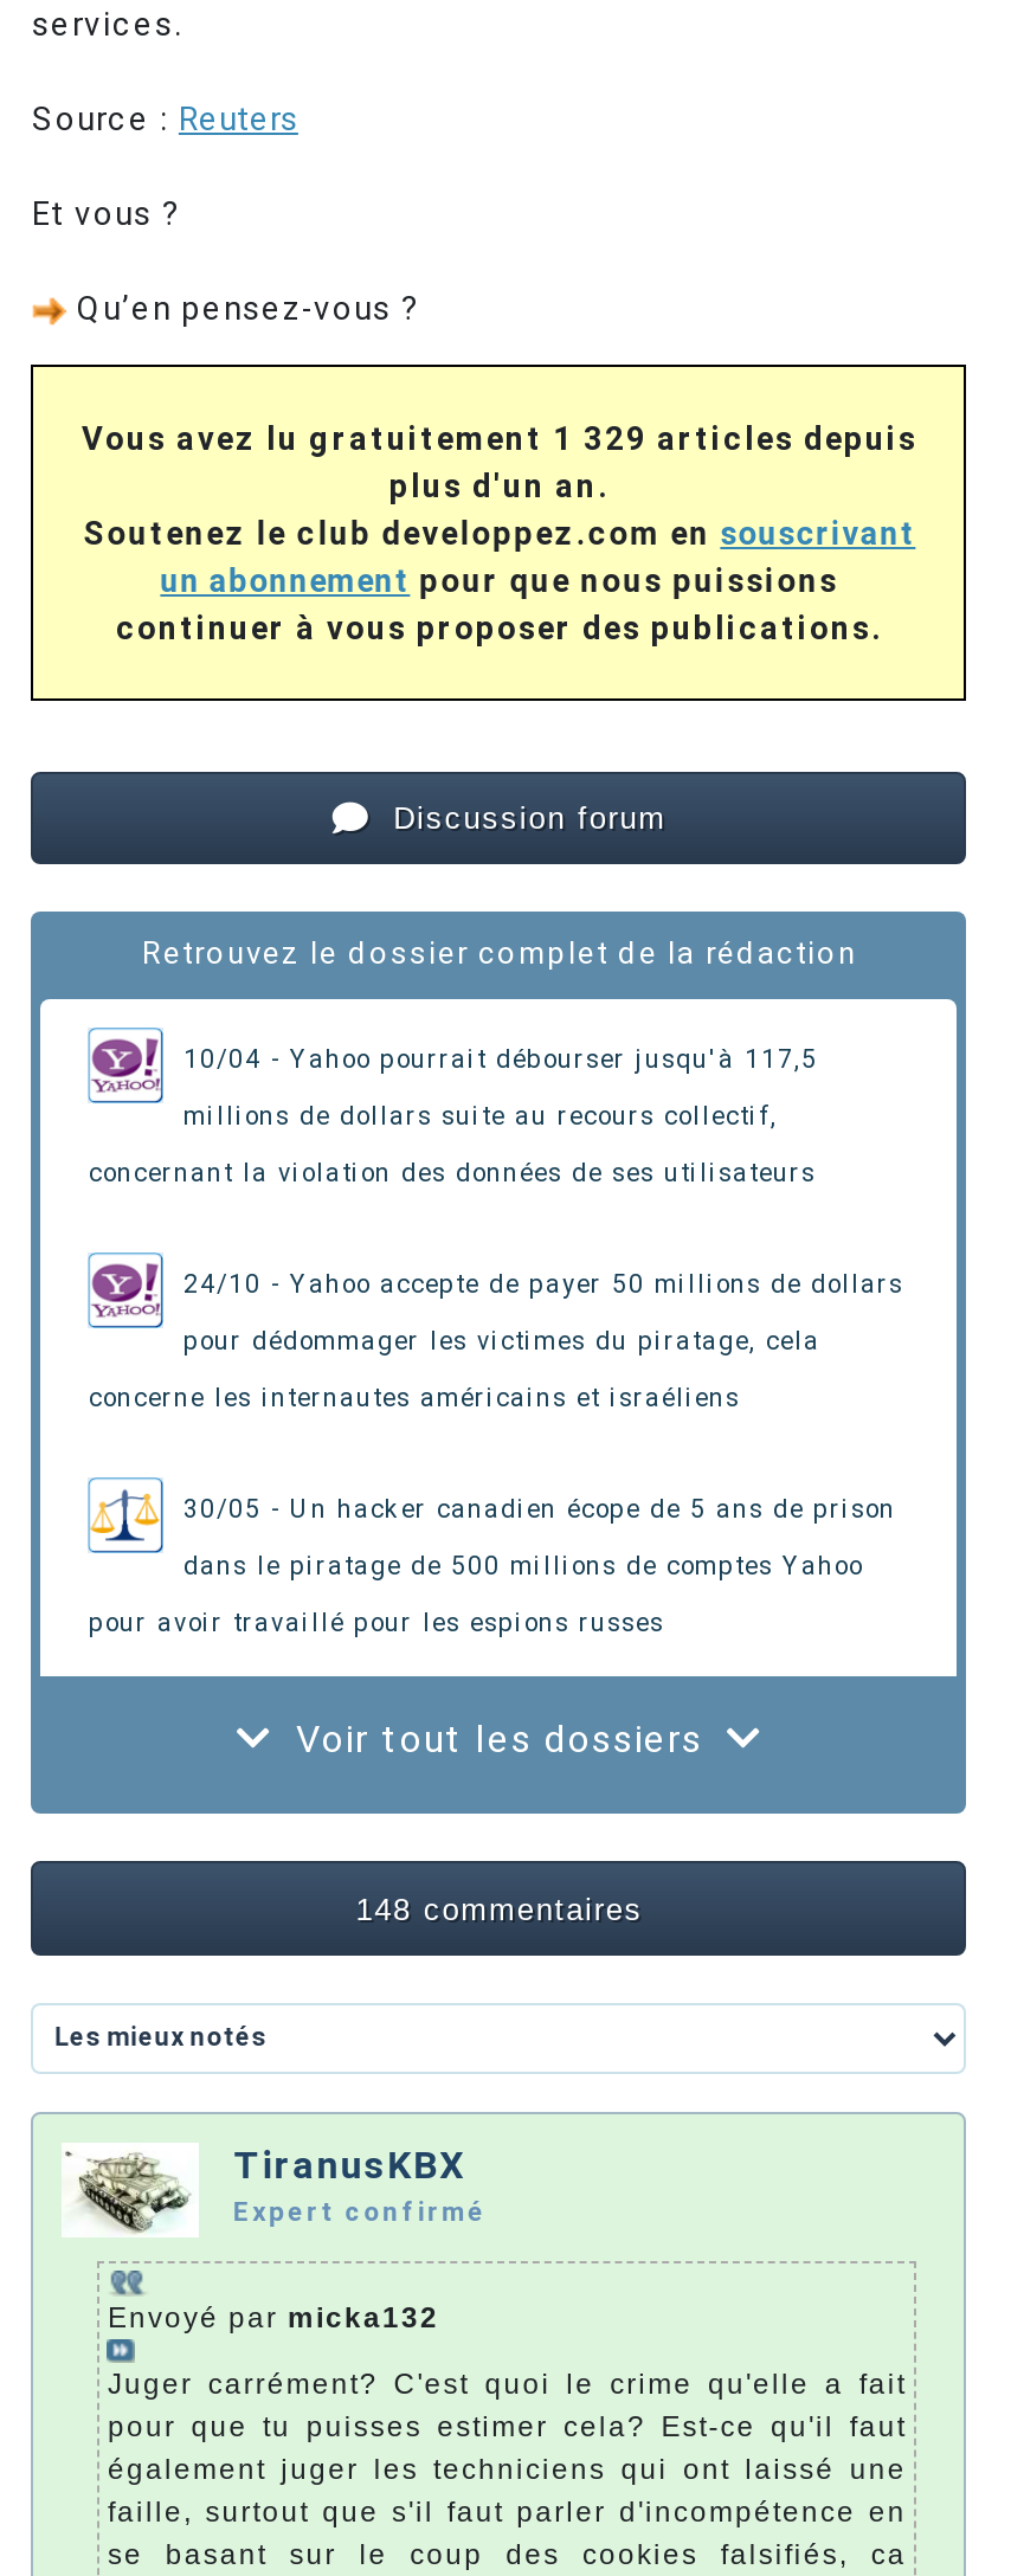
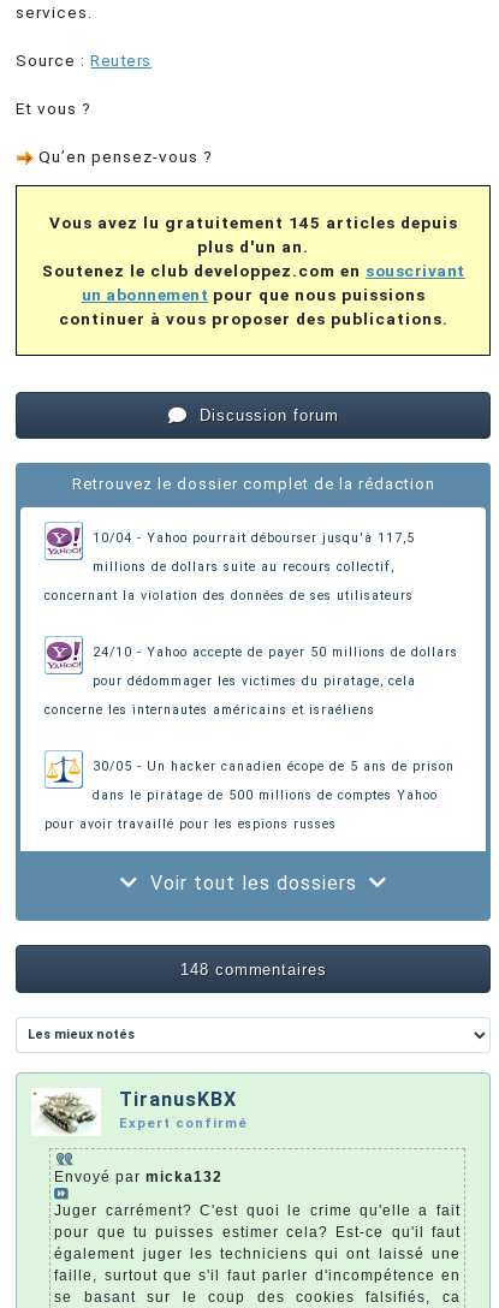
[81,419,917,457] Vous avez lu gratuitement 1 329 articles depuis -> [49,213,458,232] Vous avez lu gratuitement 145 articles depuis

